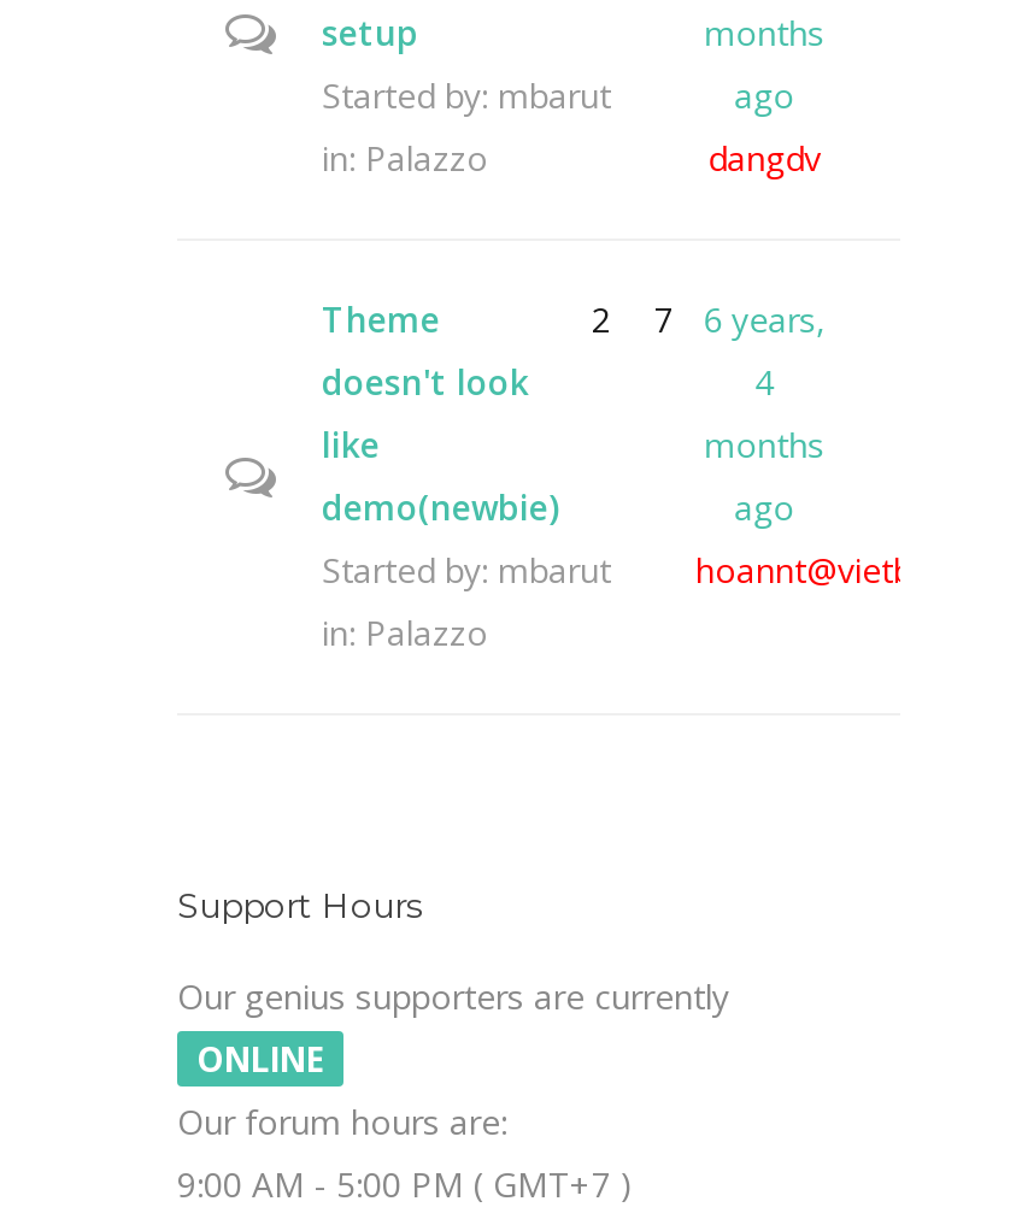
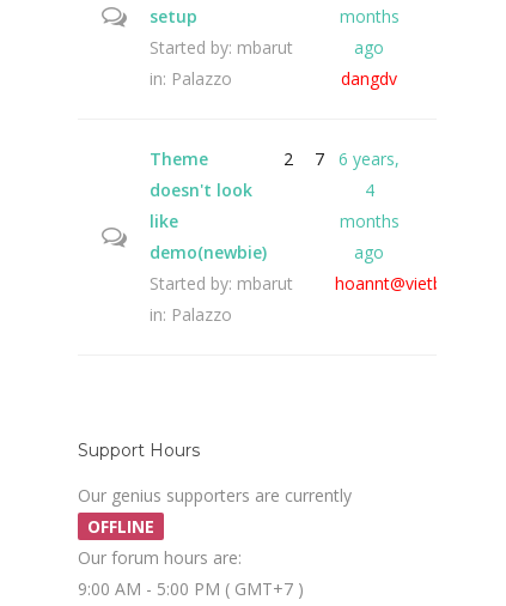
[196,1036,324,1082] ONLINE -> [87,515,154,538] OFFLINE

